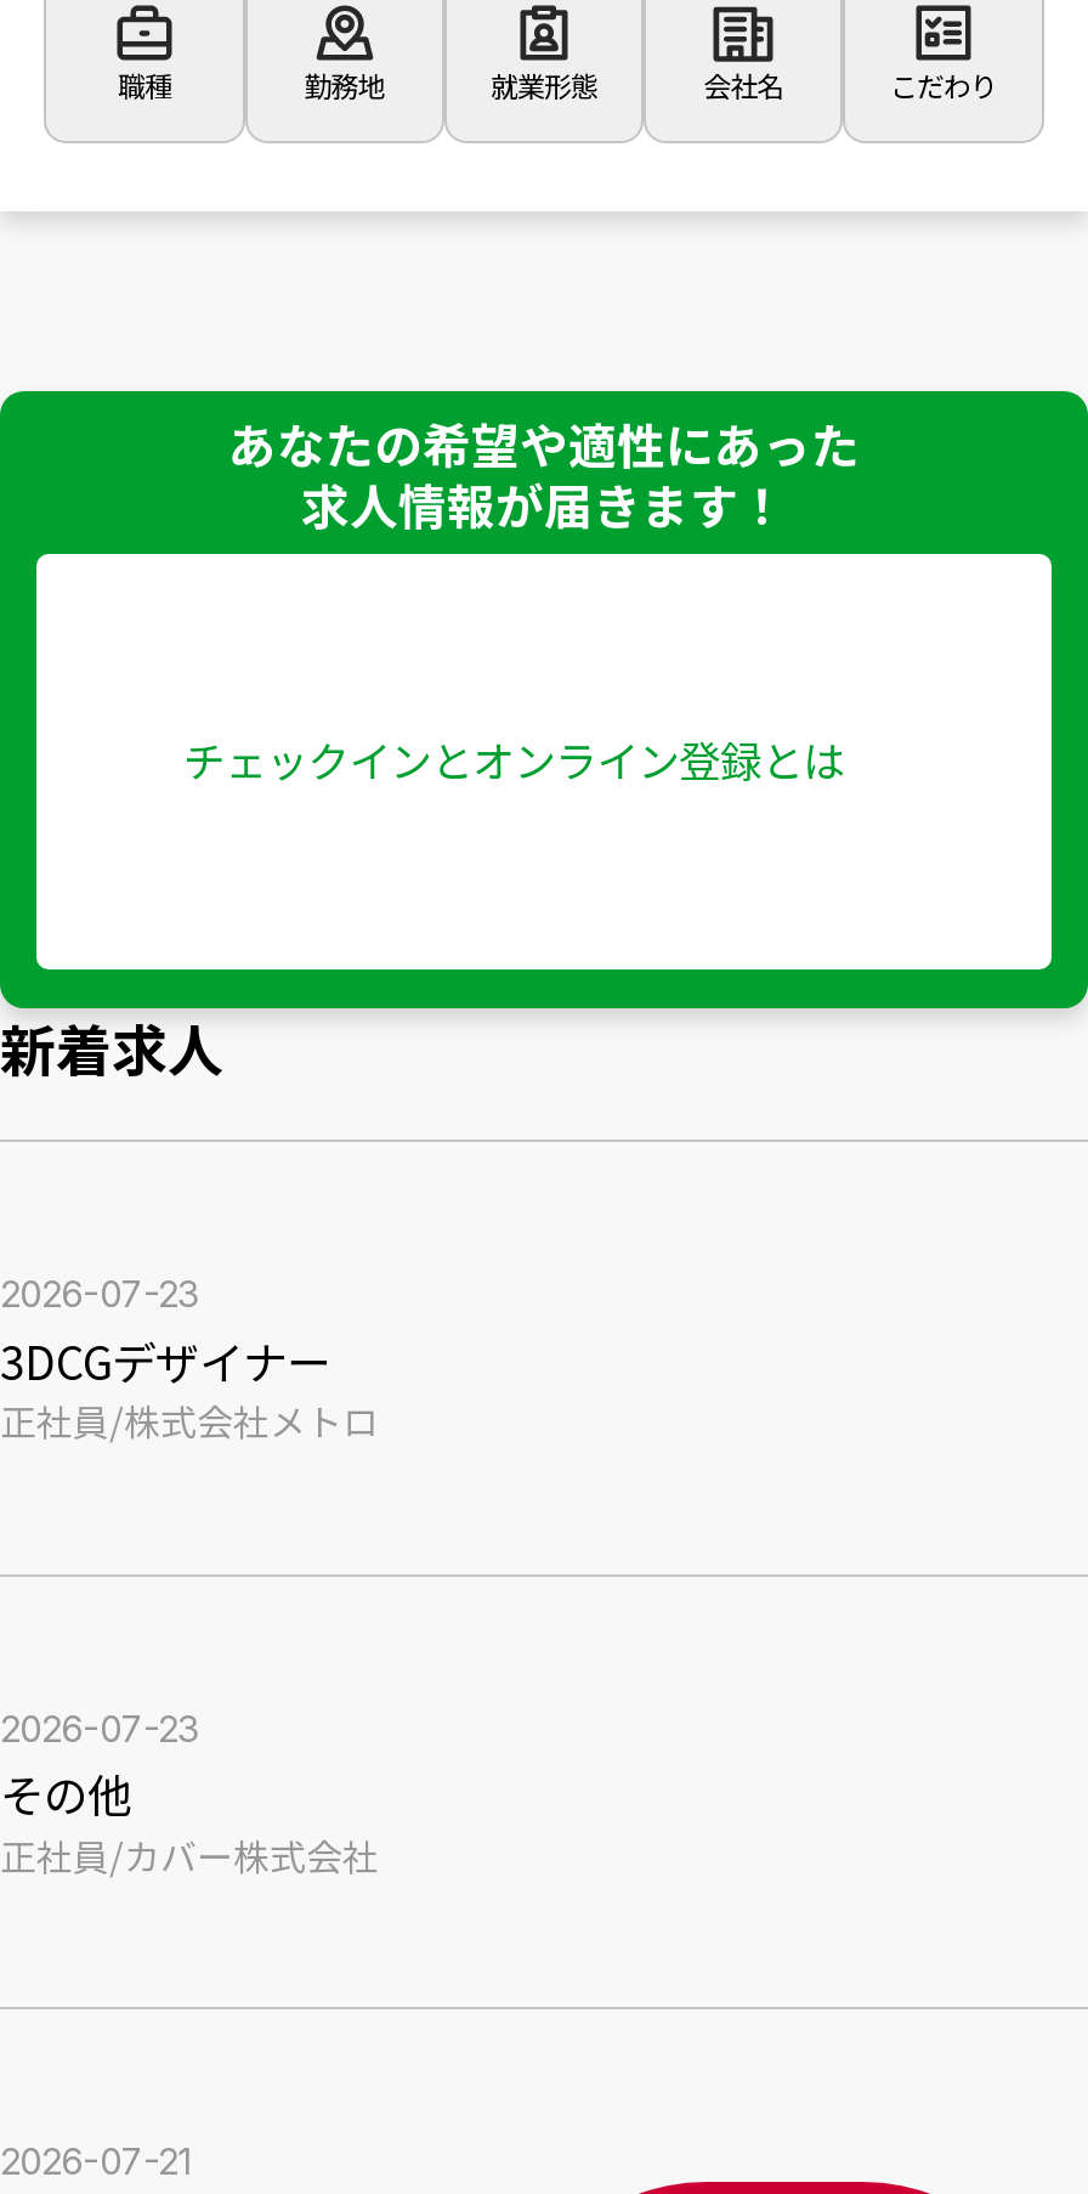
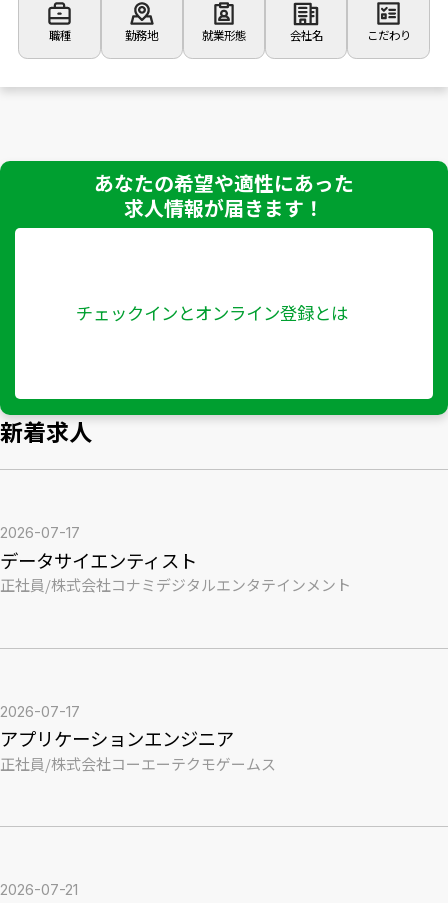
[0,1273,379,1445] 2026-07-23 | 3DCGデザイナー | 正社員/株式会社メトロ -> [0,524,351,595] 2026-07-17 | データサイエンティスト | 正社員/株式会社コナミデジタルエンタテインメント
[0,1707,379,1879] 2026-07-23 | その他 | 正社員/カバー株式会社 -> [0,703,276,773] 2026-07-17 | アプリケーションエンジニア | 正社員/株式会社コーエーテクモゲームス

